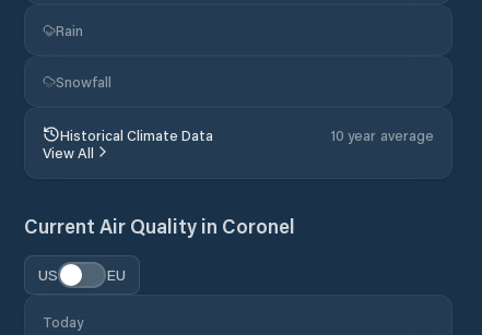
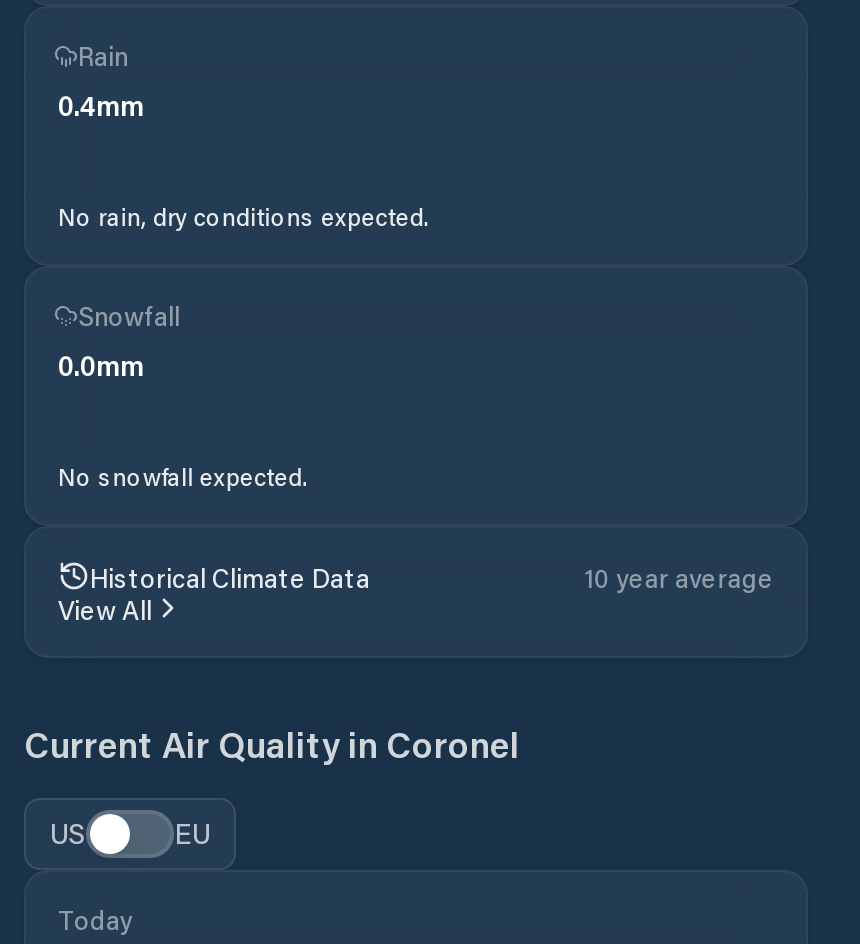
none -> [58,86,430,232] 0.4mm | No rain, dry conditions expected.
none -> [58,346,309,492] 0.0mm | No snowfall expected.

